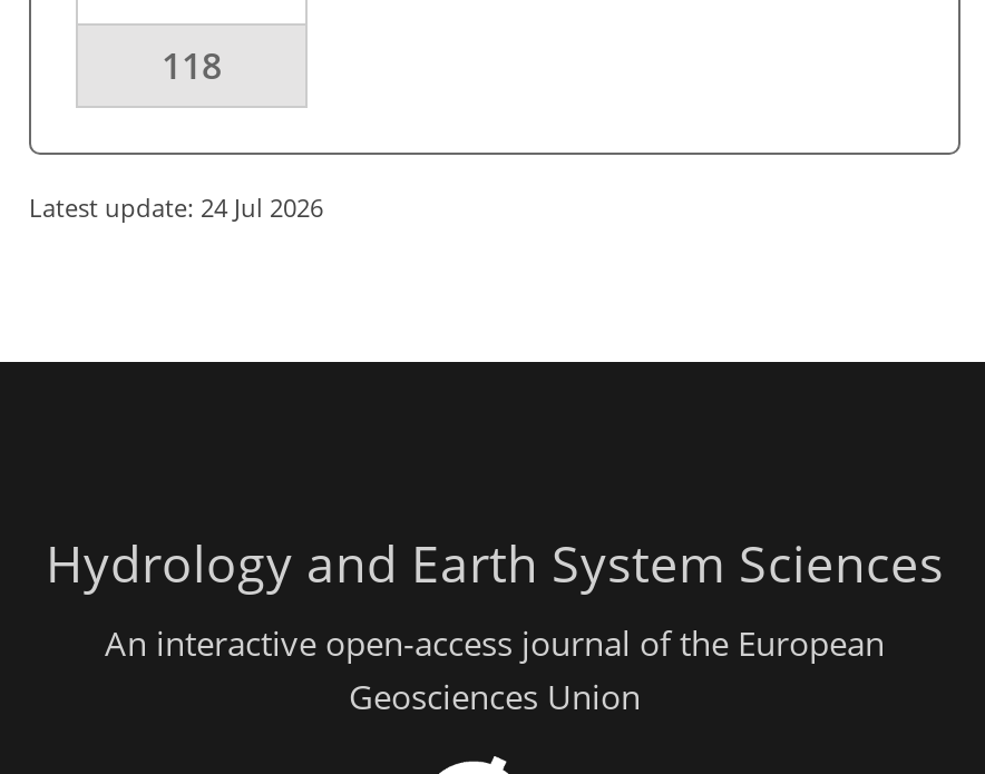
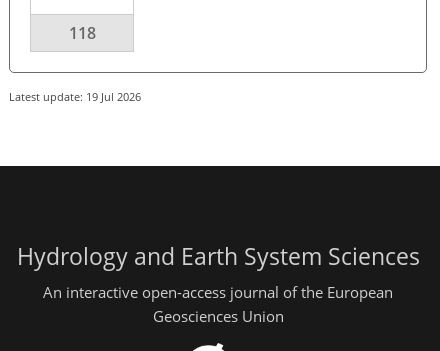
[29,190,323,224] Latest update: 24 Jul 2026 -> [9,89,141,104] Latest update: 19 Jul 2026

